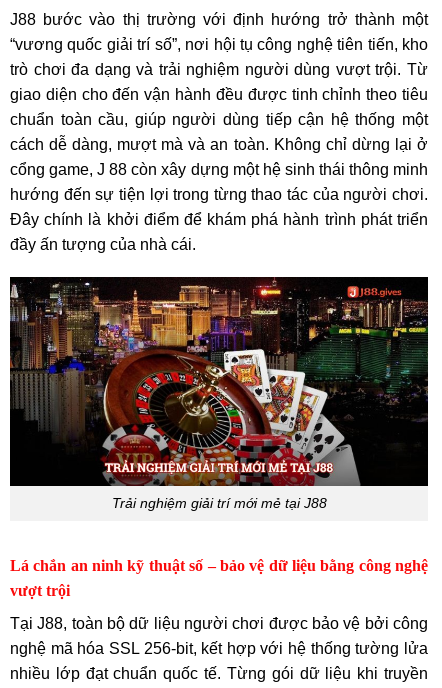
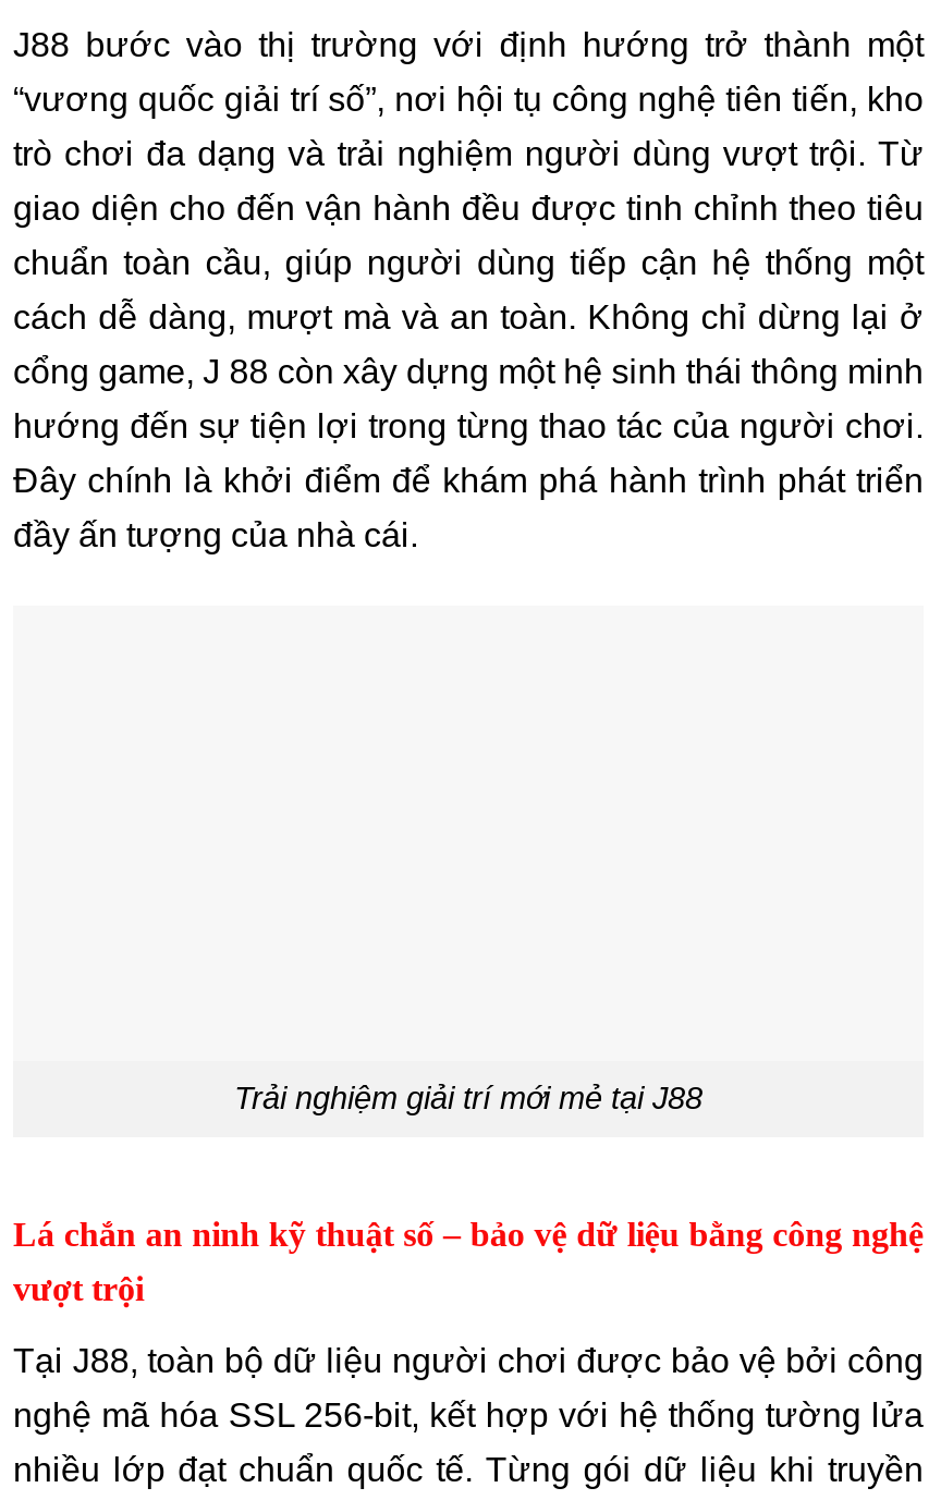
[9,276,429,487] [image] -> none

